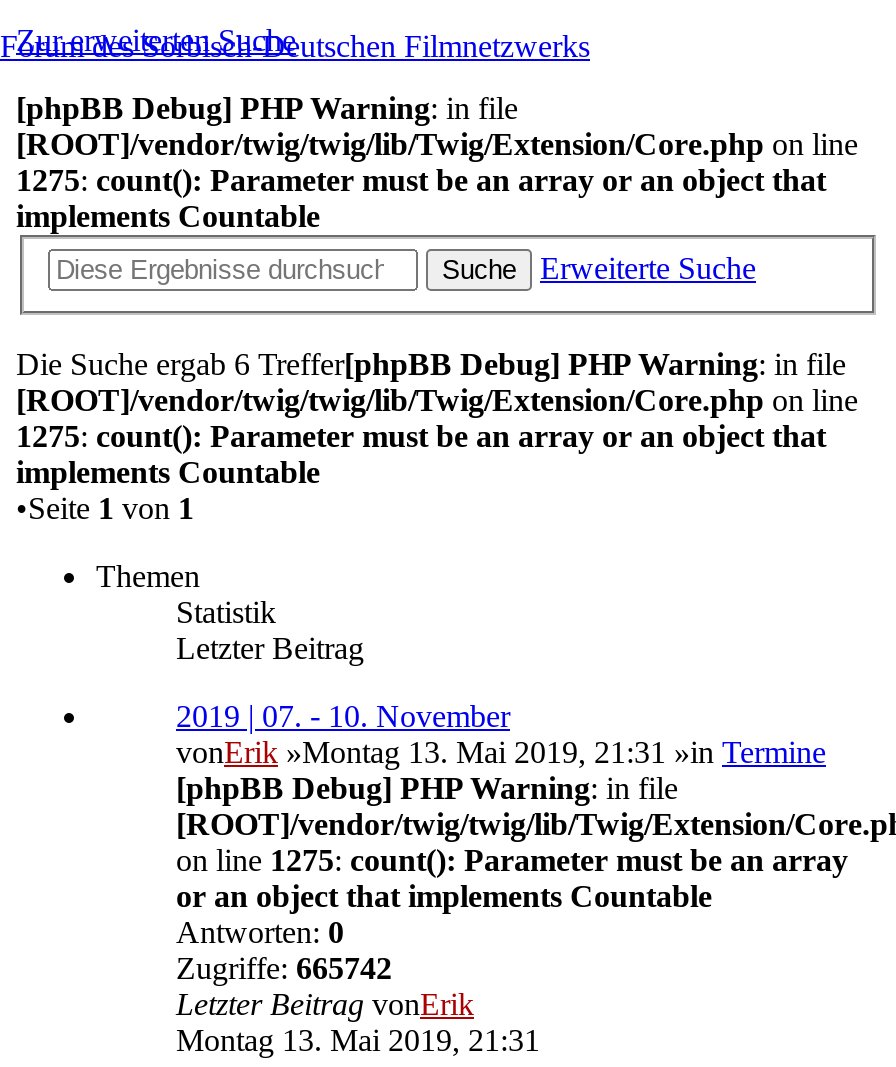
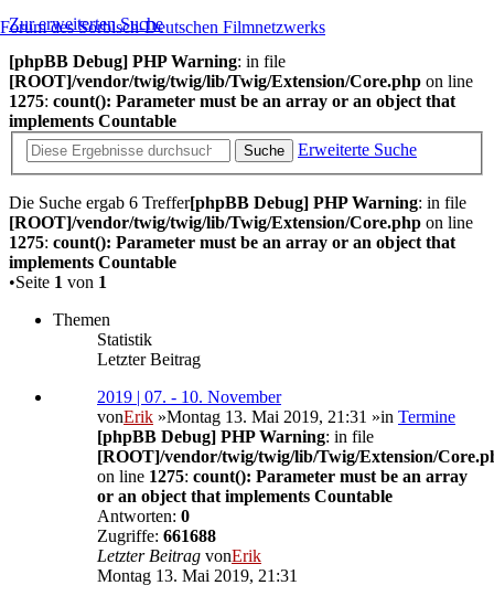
[176,952,392,986] Zugriffe: 665742 -> [97,527,216,546] Zugriffe: 661688

